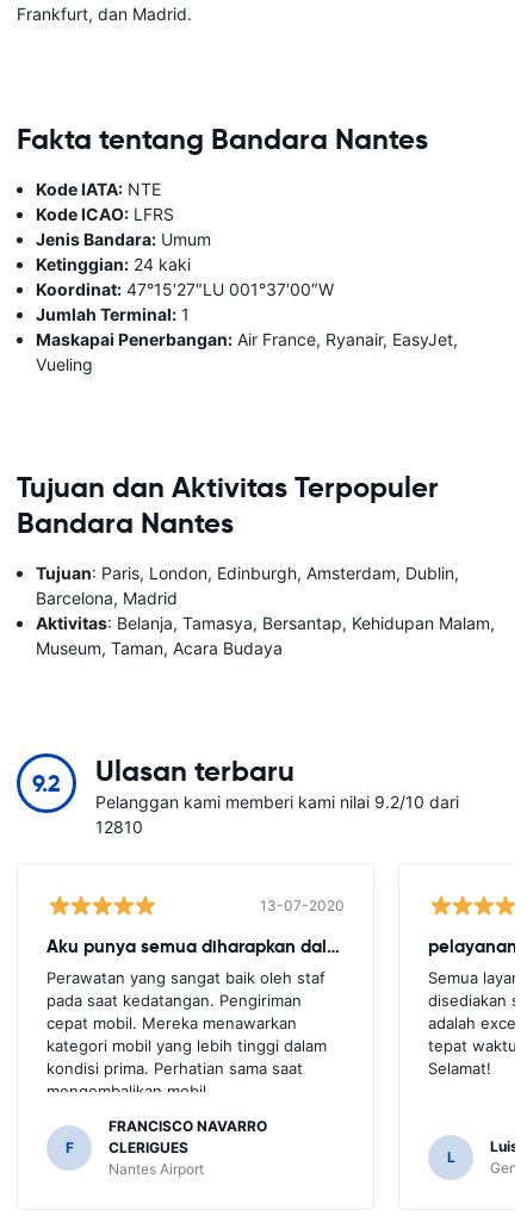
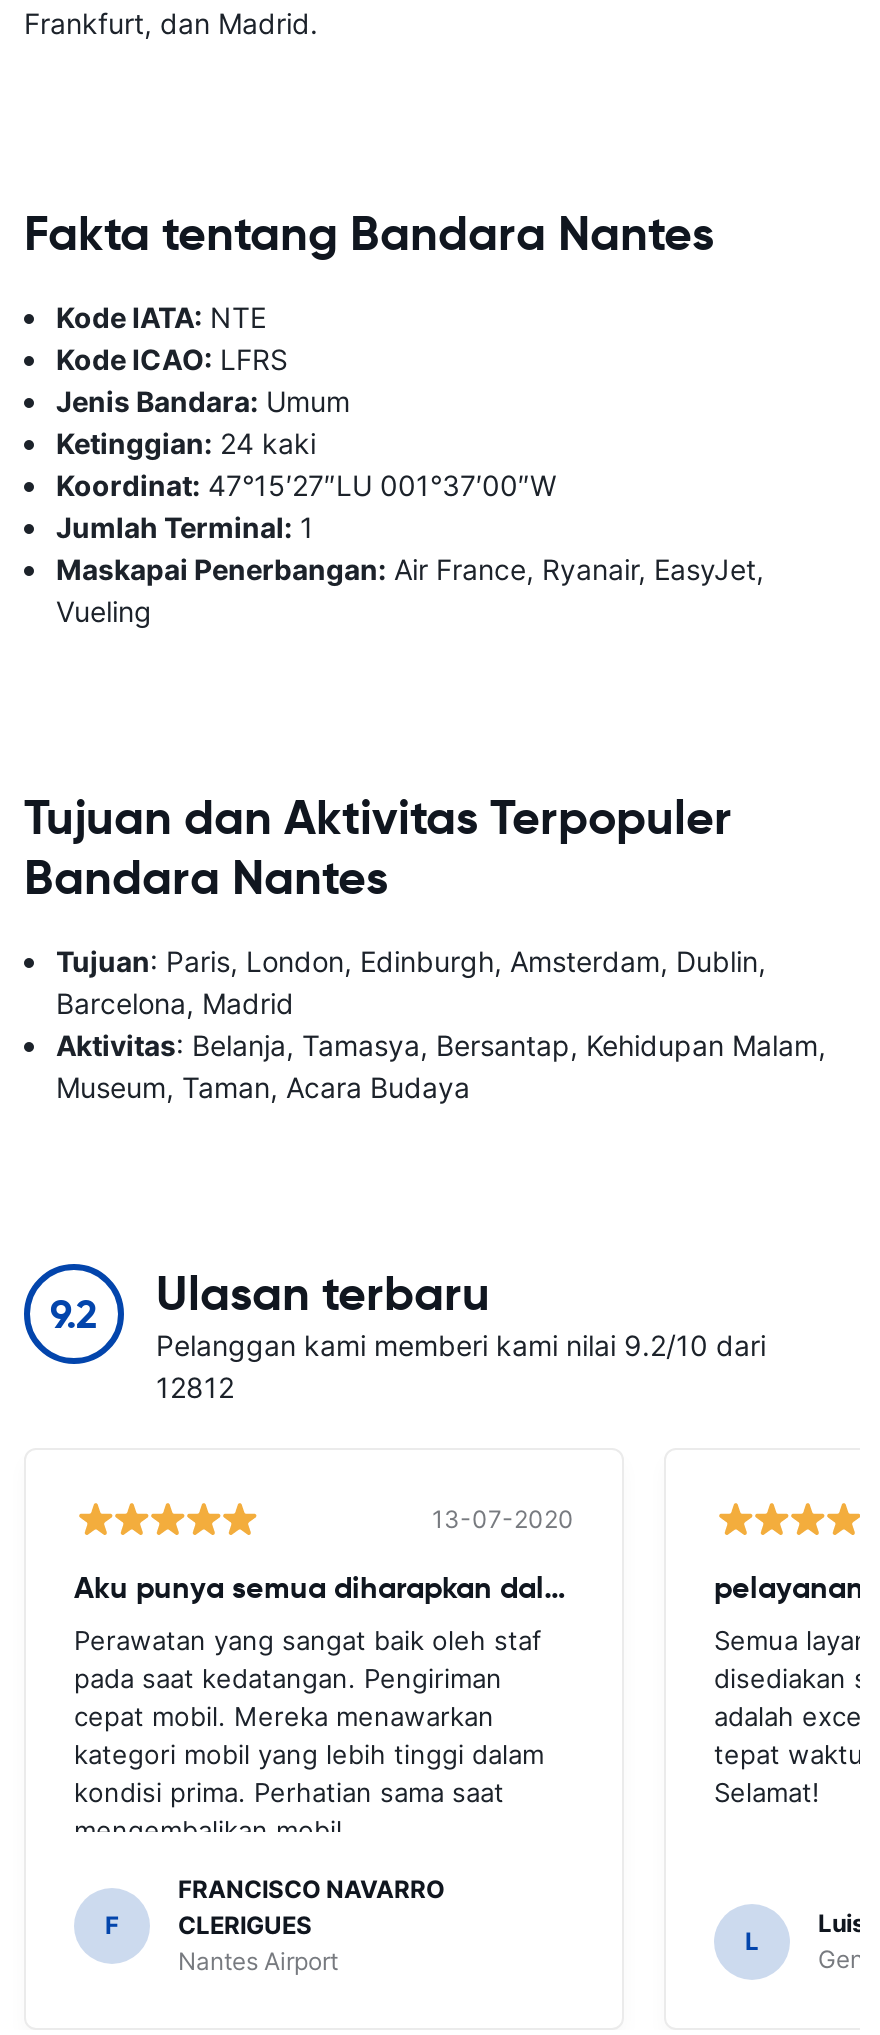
[95,817,143,837] 12810 -> [156,1370,234,1404] 12812

